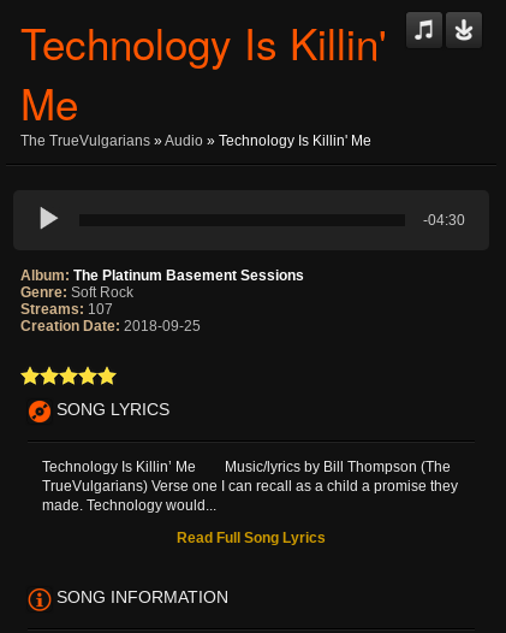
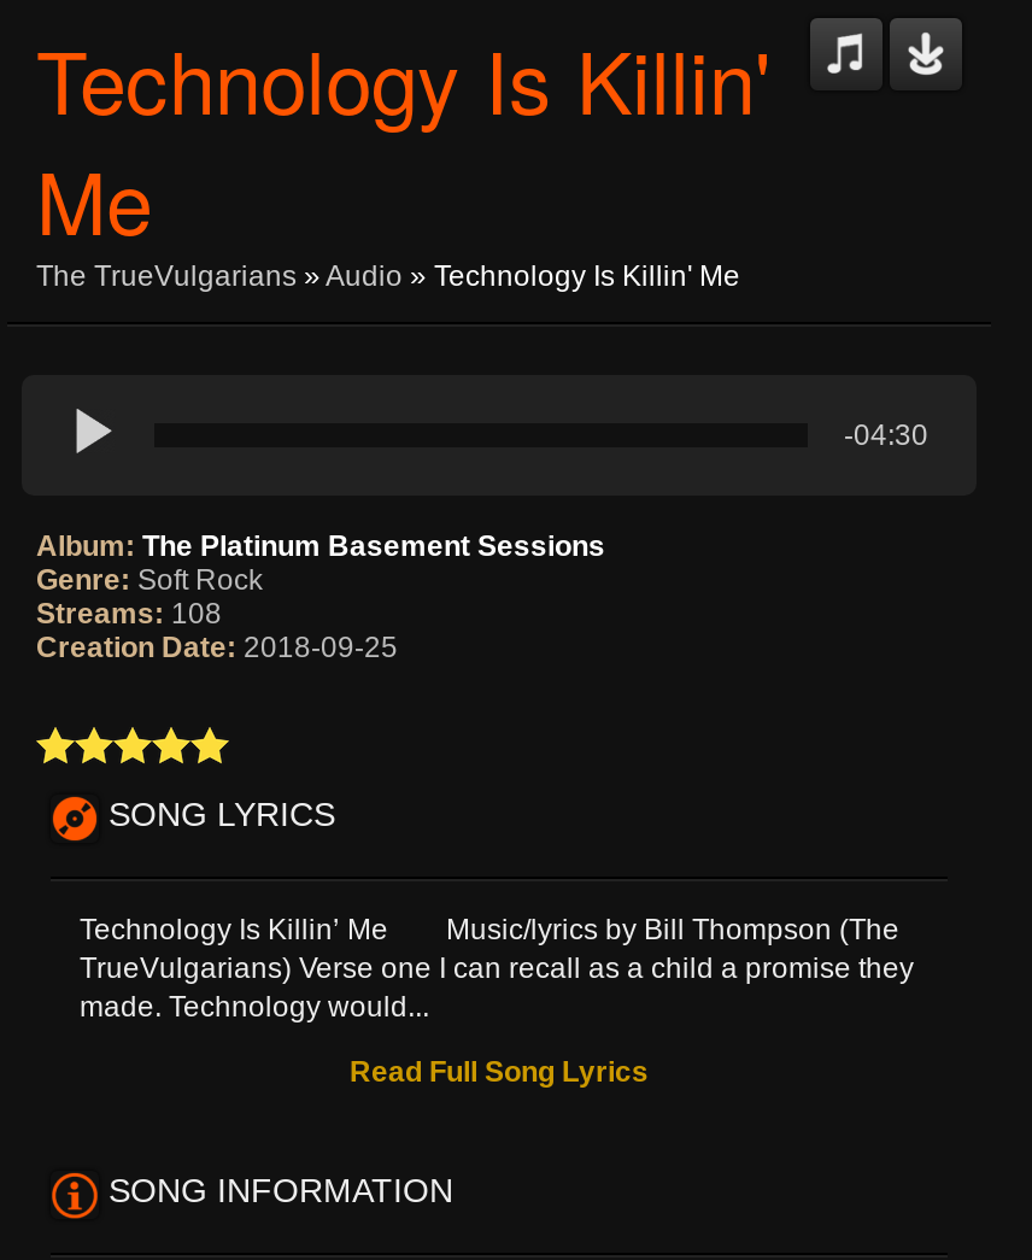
[20,301,113,317] Streams: 107 -> [36,596,222,630] Streams: 108

